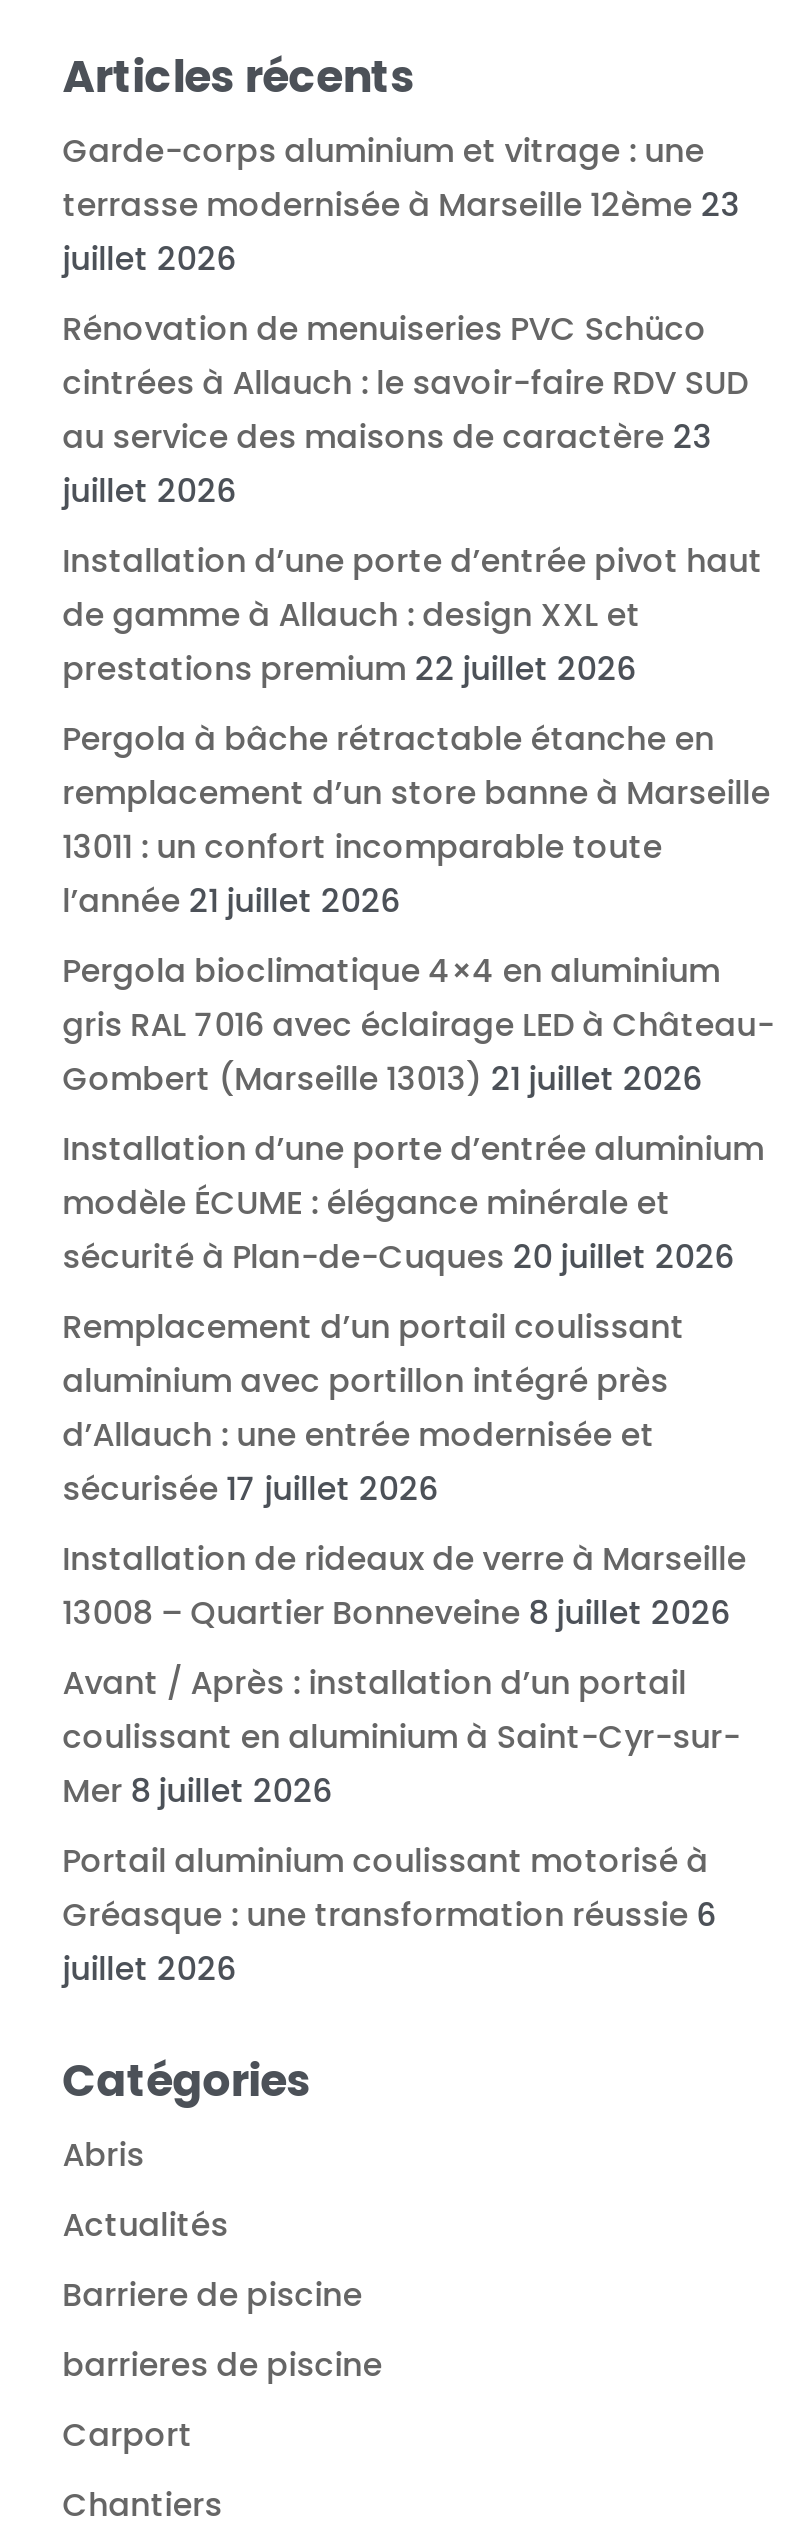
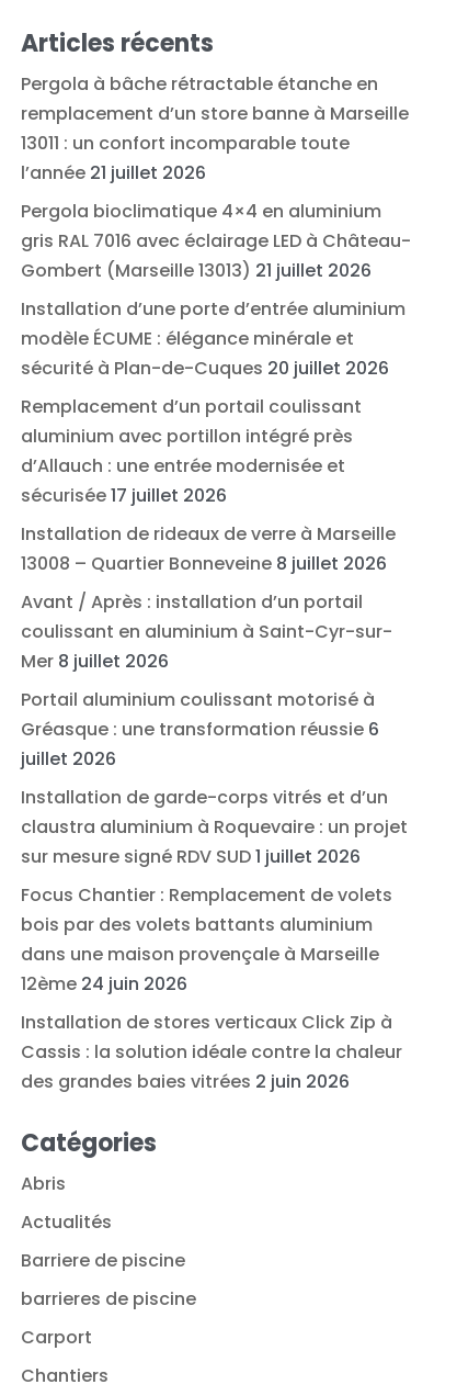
[63,129,763,693] Garde-corps aluminium et vitrage : une | terrasse modernisée à Marseille 12ème 23 | juillet 2026 | Rénovation de menuiseries PVC Schüco | cintrées à Allauch : le savoir-faire RDV SUD | au service des maisons de caractère 23 | juillet 2026 | Installation d’une porte d’entrée pivot haut | de gamme à Allauch : design XXL et | prestations premium 22 juillet 2026 -> none
moved [63,717,775,1993] -> [21,72,411,772]: Pergola à bâche rétractable étanche en | remplacement d’un store banne à Marseille | 13011 : un confort incomparable toute | ... | Gréasque : une transformation réussie 6 | juillet 2026
none -> [21,785,407,1095] Installation de garde-corps vitrés et d’un | claustra aluminium à Roquevaire : un projet | sur mesure signé RDV SUD 1 juillet 2026 | Focus Chantier : Remplacement de volets | bois par des volets battants aluminium | dans une maison provençale à Marseille | 12ème 24 juin 2026 | Installation de stores verticaux Click Zip à | Cassis : la solution idéale contre la chaleur | des grandes baies vitrées 2 juin 2026

